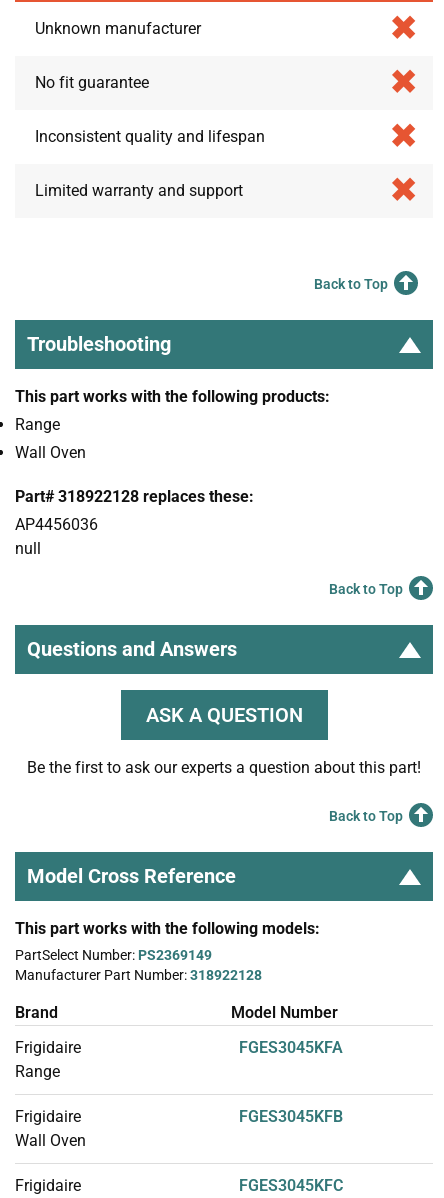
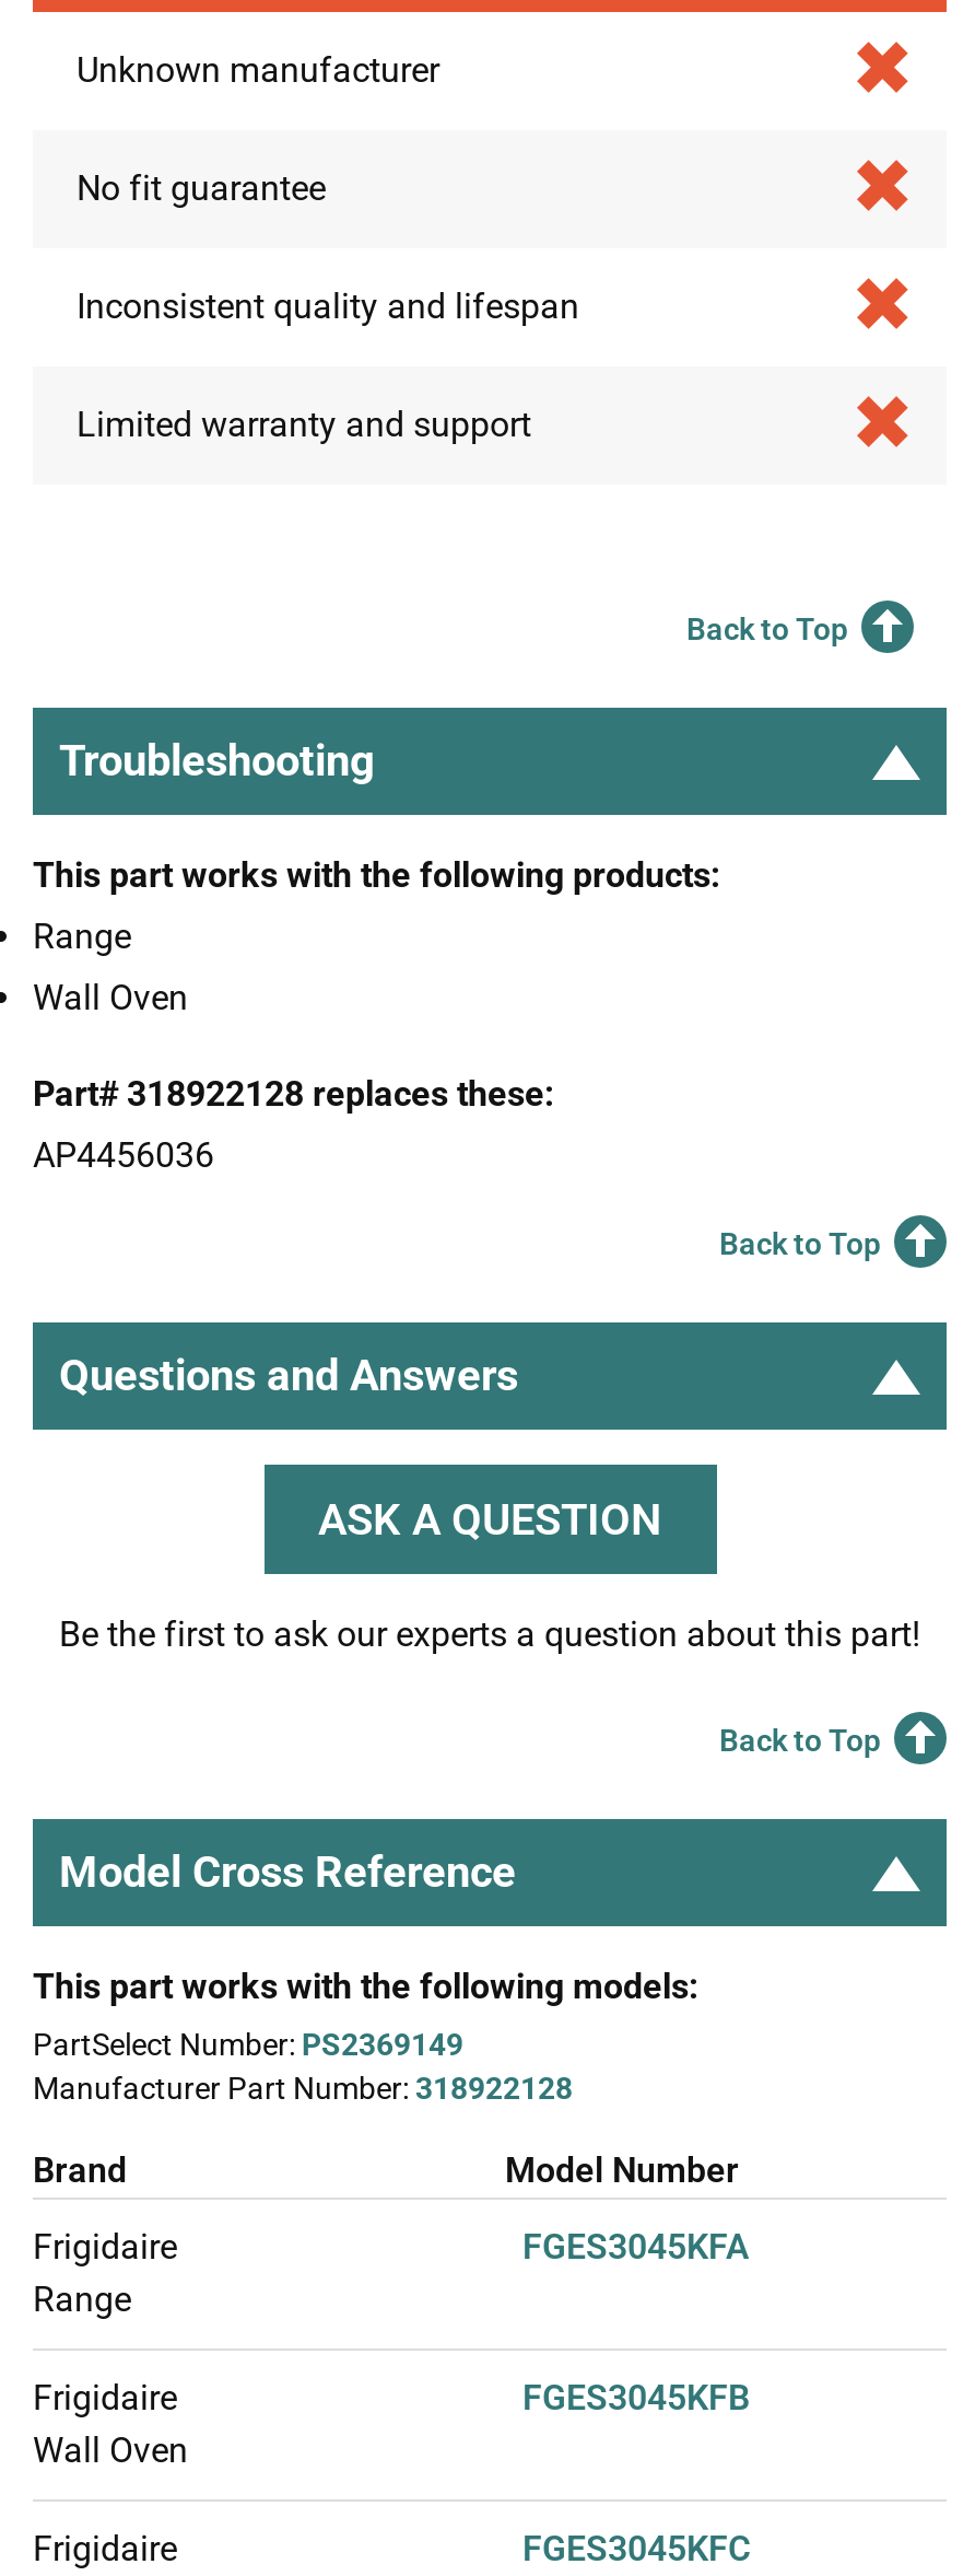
[15,539,41,558] null -> none

